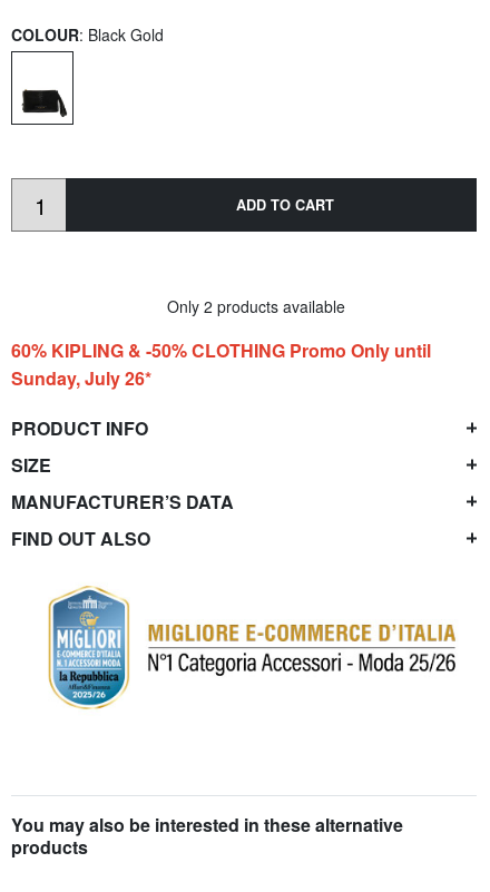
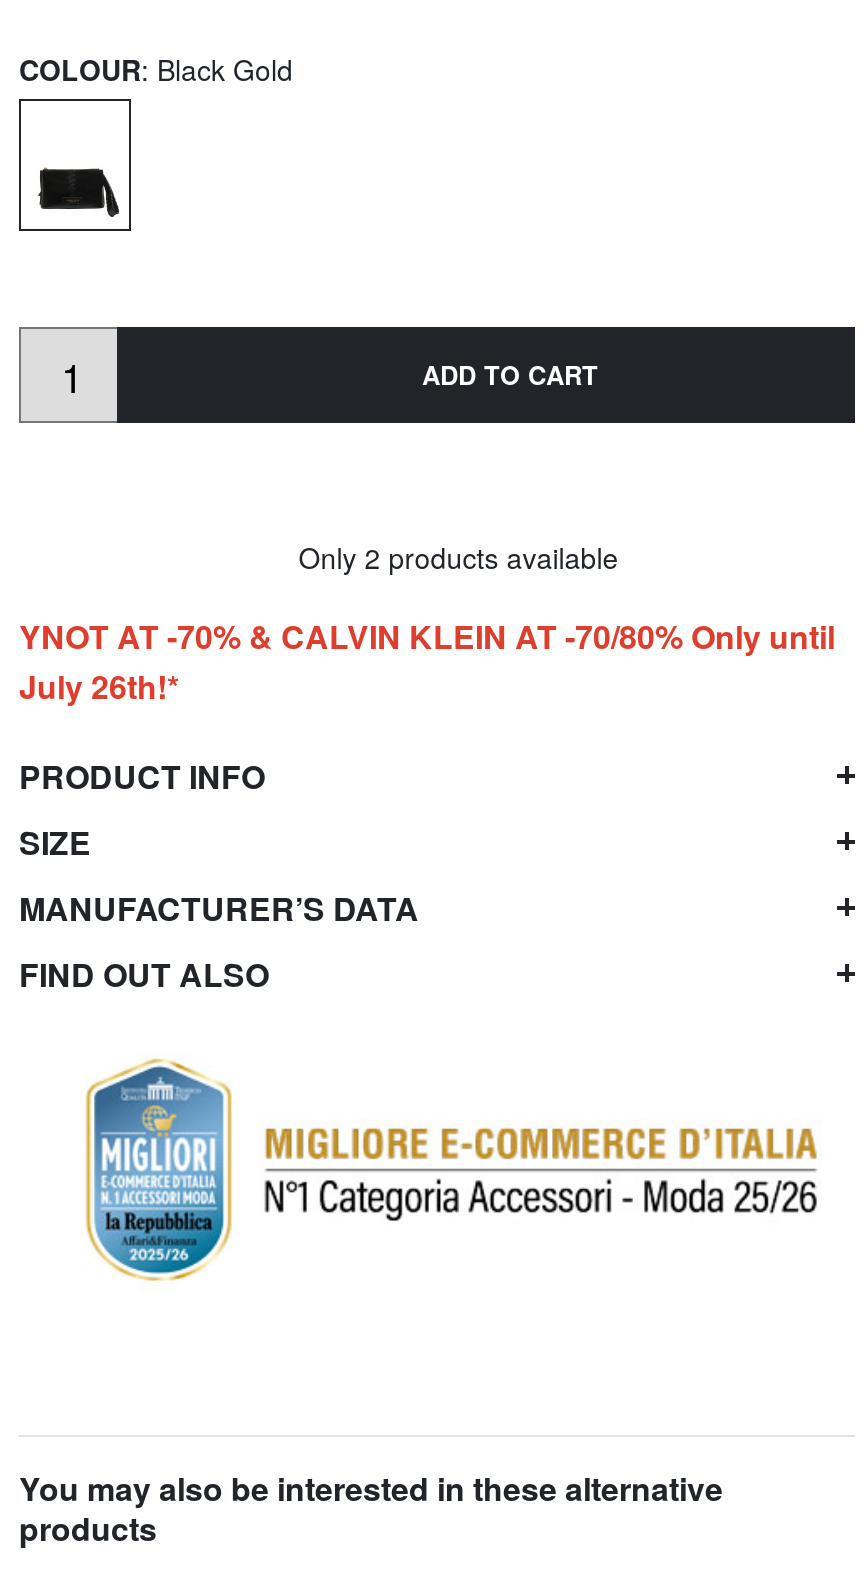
[11,337,431,390] 60% KIPLING & -50% CLOTHING Promo Only until | Sunday, July 26* -> [19,612,835,708] YNOT AT -70% & CALVIN KLEIN AT -70/80% Only until | July 26th!*

